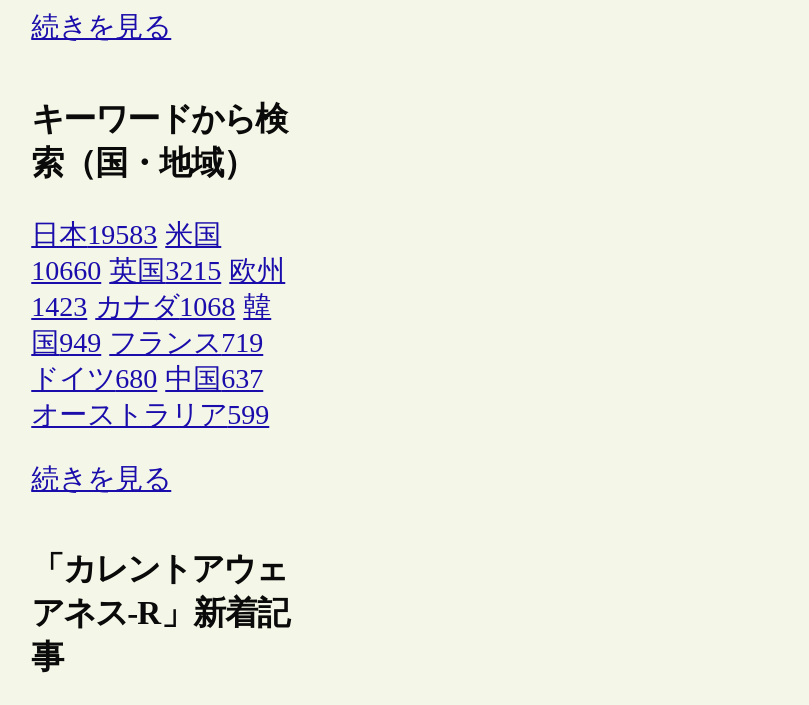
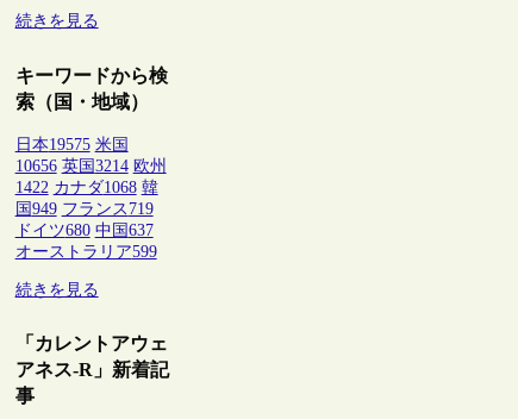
[31,220,221,250] 日本19583 米国 -> [15,136,128,153] 日本19575 米国
[31,256,285,286] 10660 英国3215 欧州 -> [15,157,166,175] 10656 英国3214 欧州
[31,292,271,322] 1423 カナダ1068 韓 -> [15,178,158,196] 1422 カナダ1068 韓

